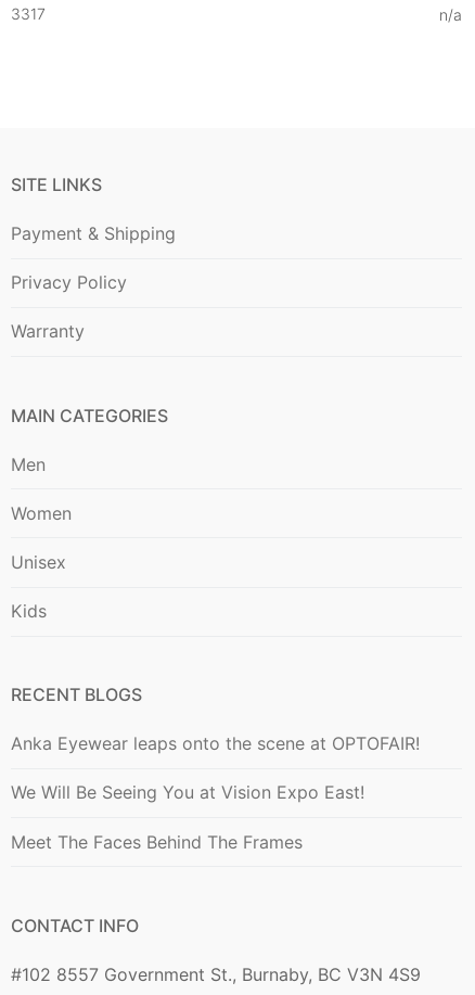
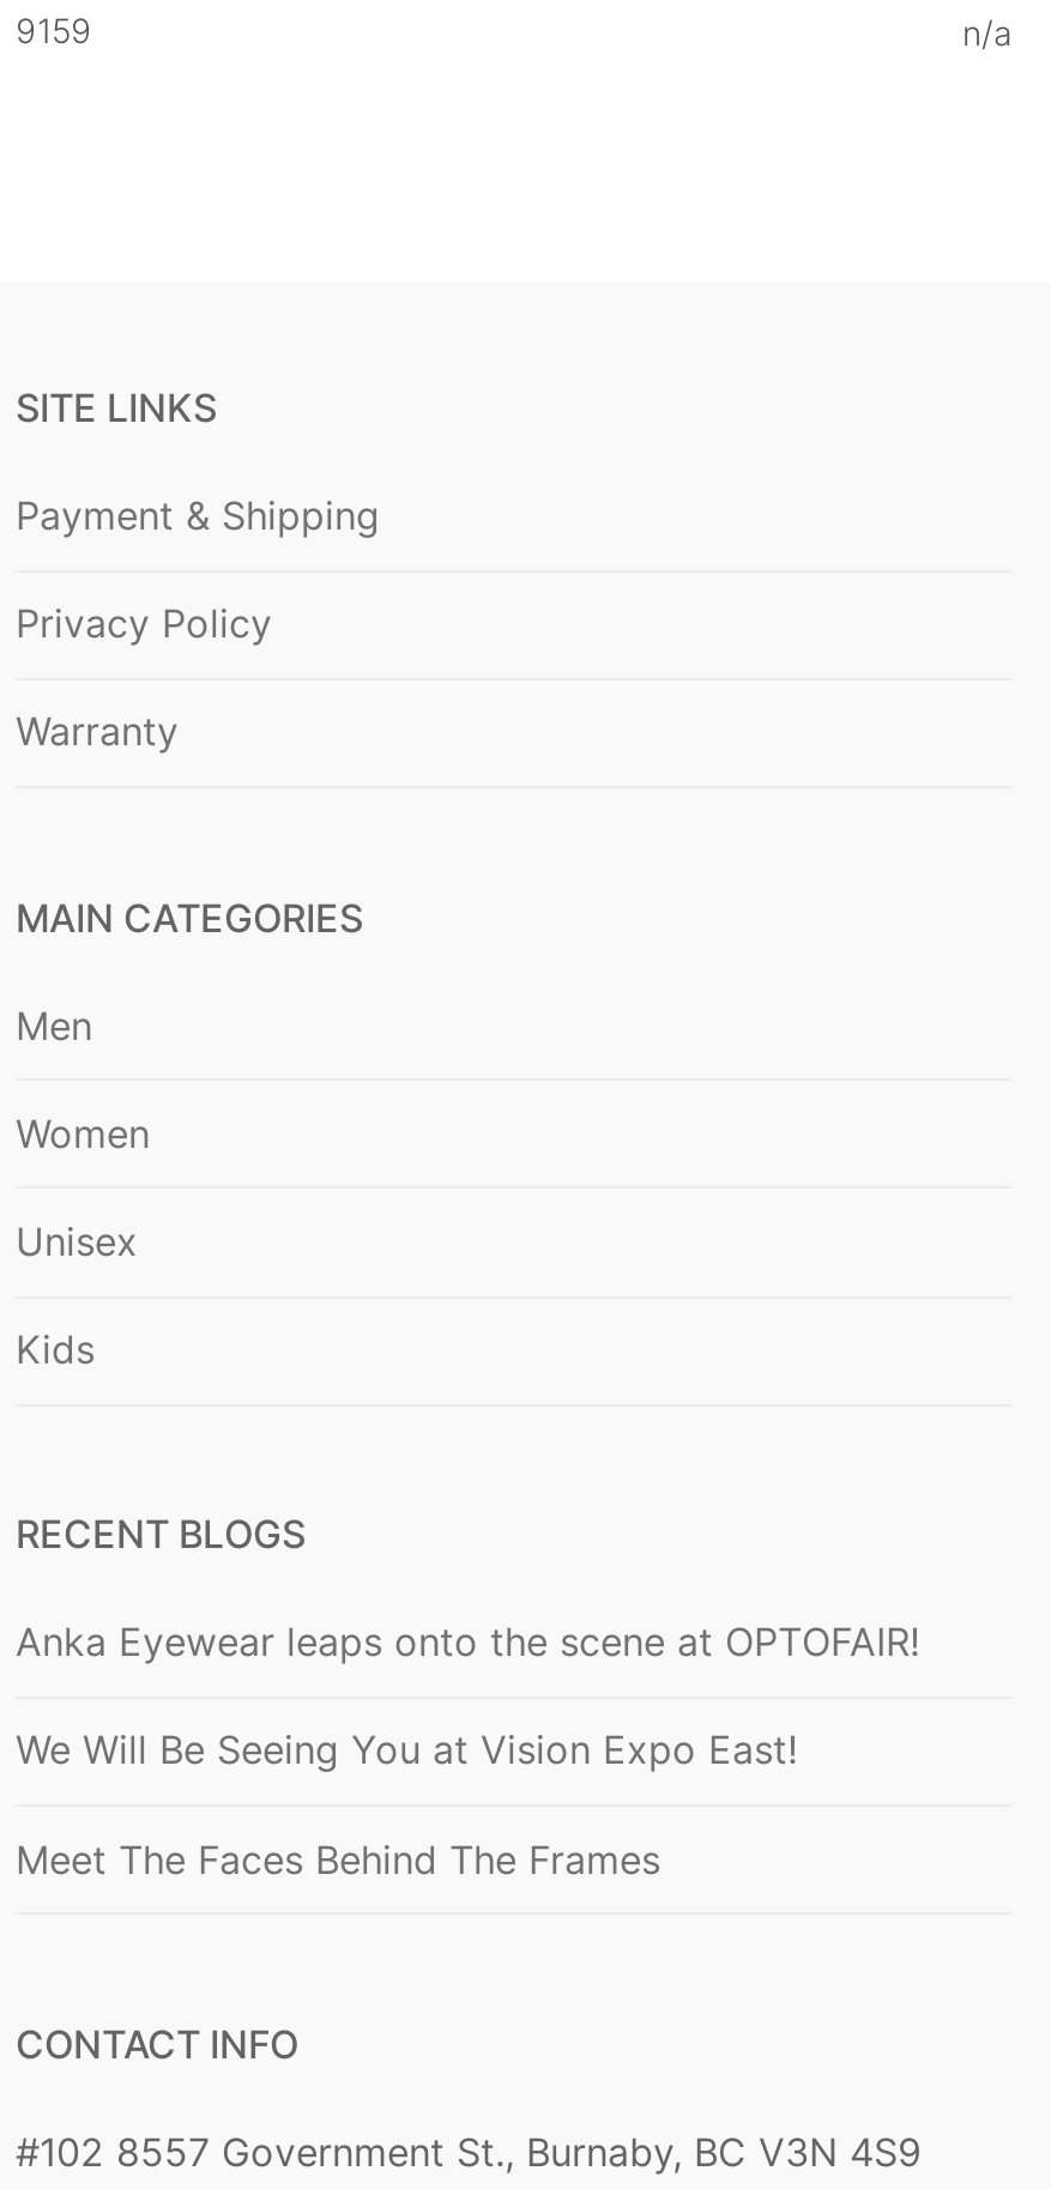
[11,4,46,22] 3317 -> [16,9,92,50] 9159

